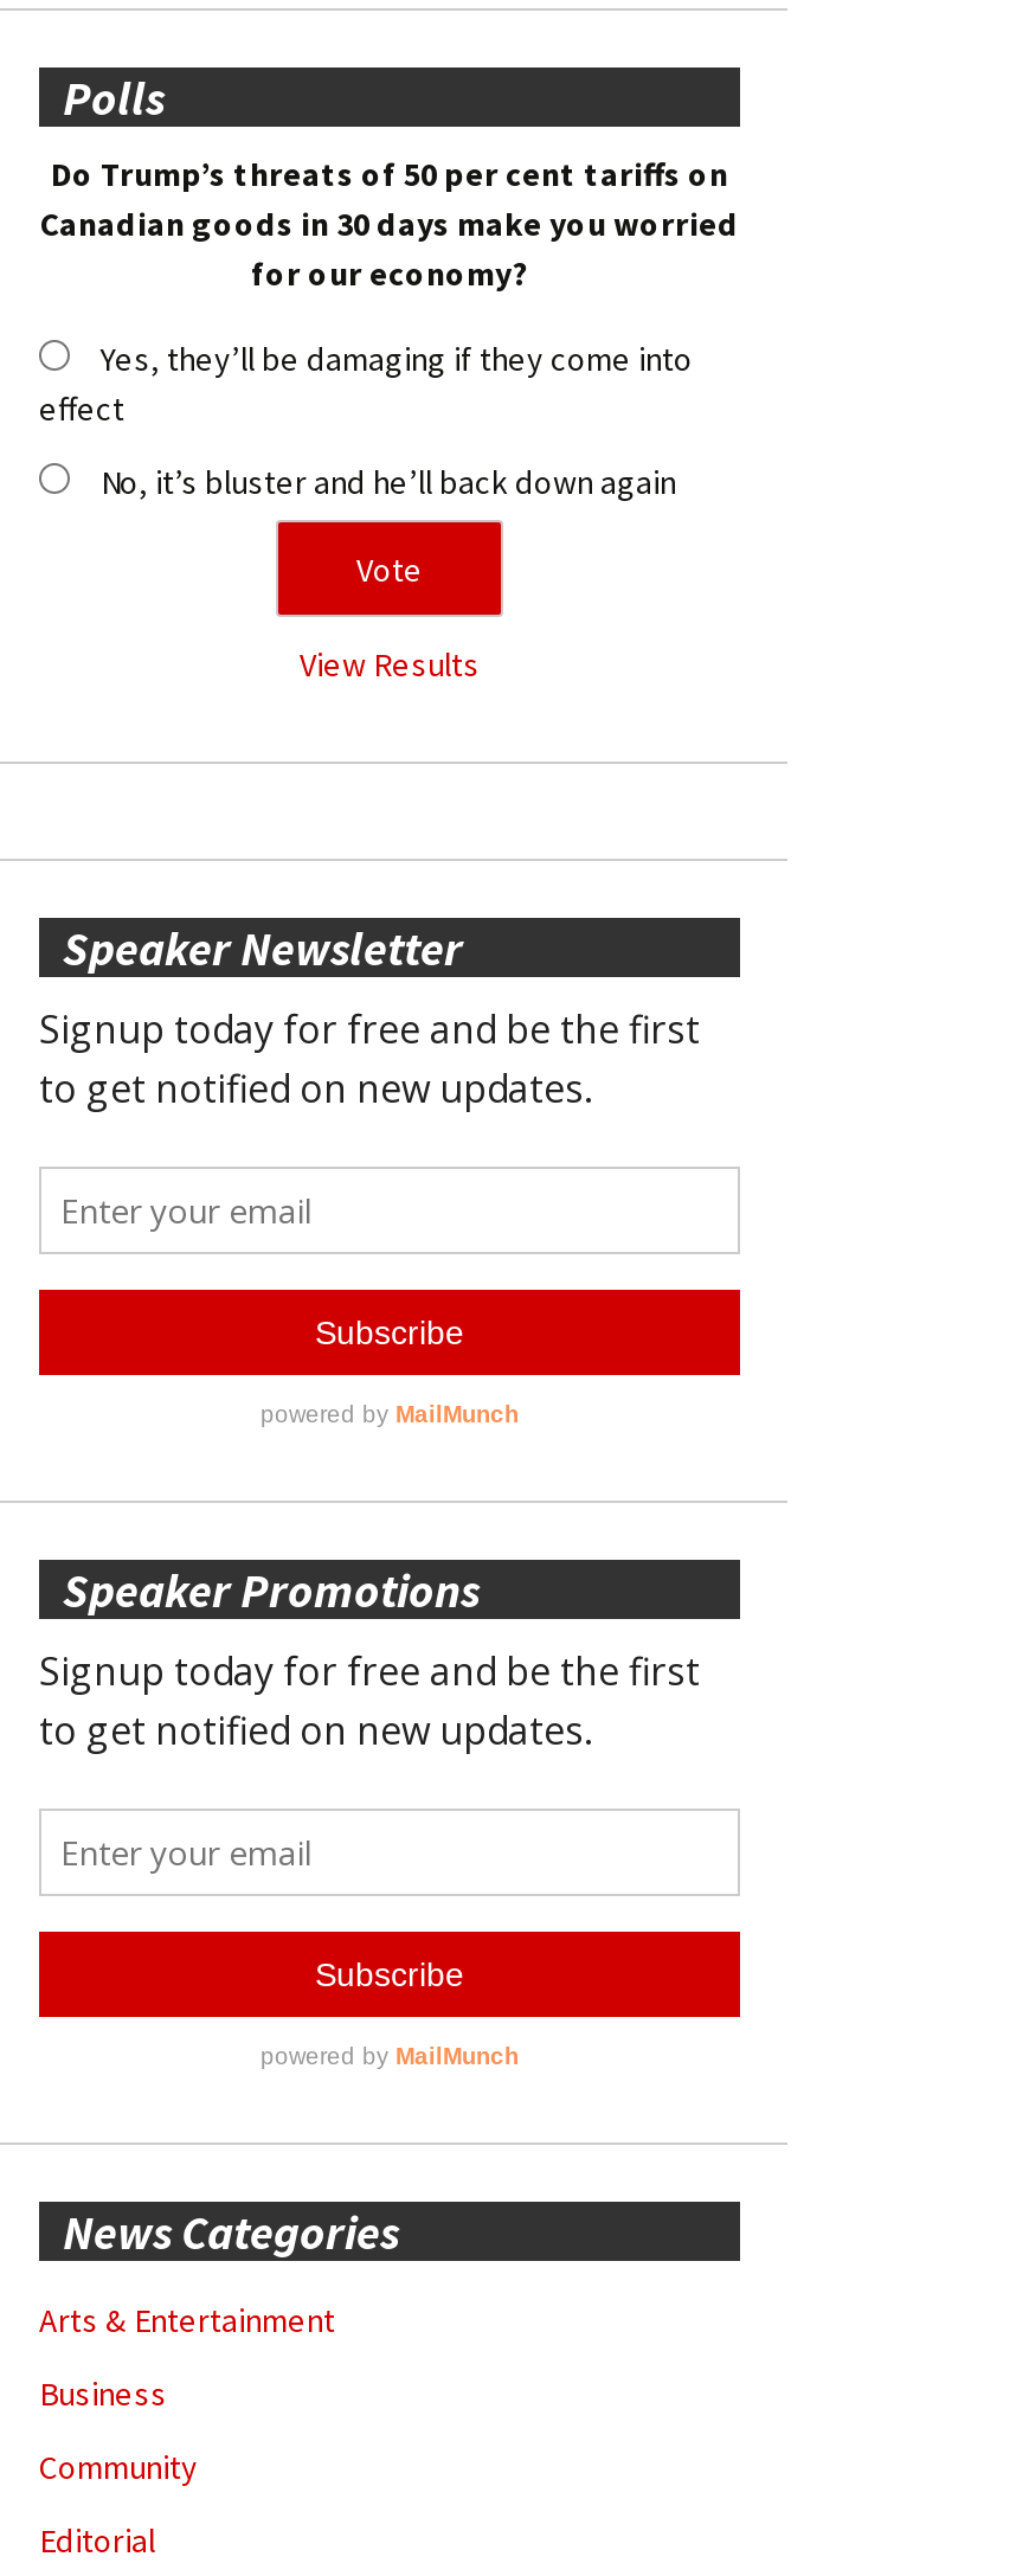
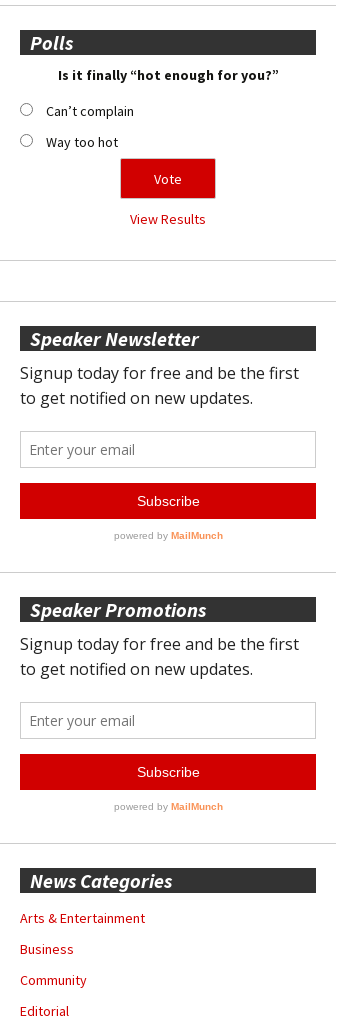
[40,153,739,296] Do Trump’s threats of 50 per cent tariffs on | Canadian goods in 30 days make you worried | for our economy? -> [57,66,278,84] Is it finally “hot enough for you?”
[39,338,693,431] Yes, they’ll be damaging if they come into | effect -> [46,102,134,120] Can’t complain
[101,461,676,504] No, it’s bluster and he’ll back down again -> [46,133,118,151] Way too hot

